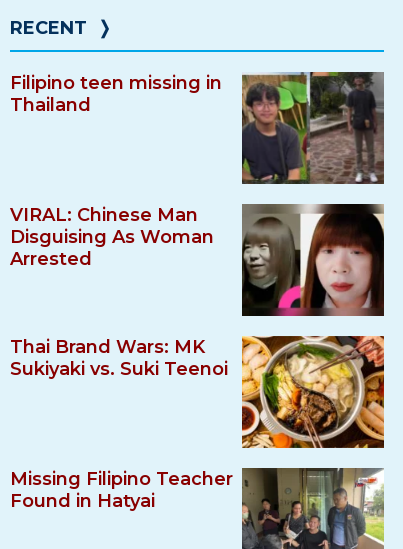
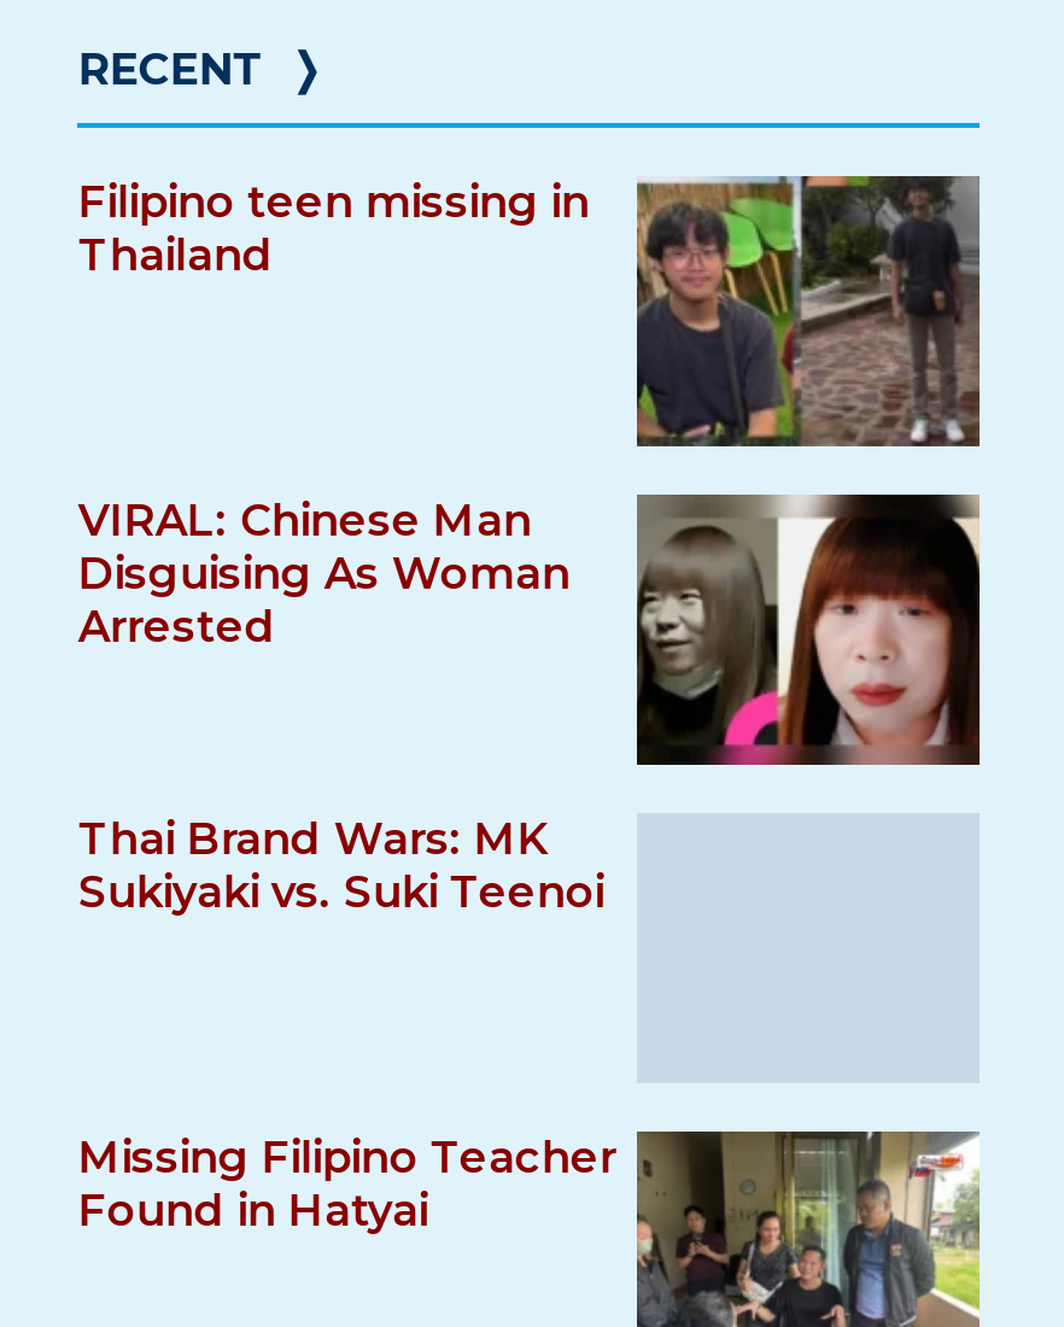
[241,335,385,449] [image] -> none

